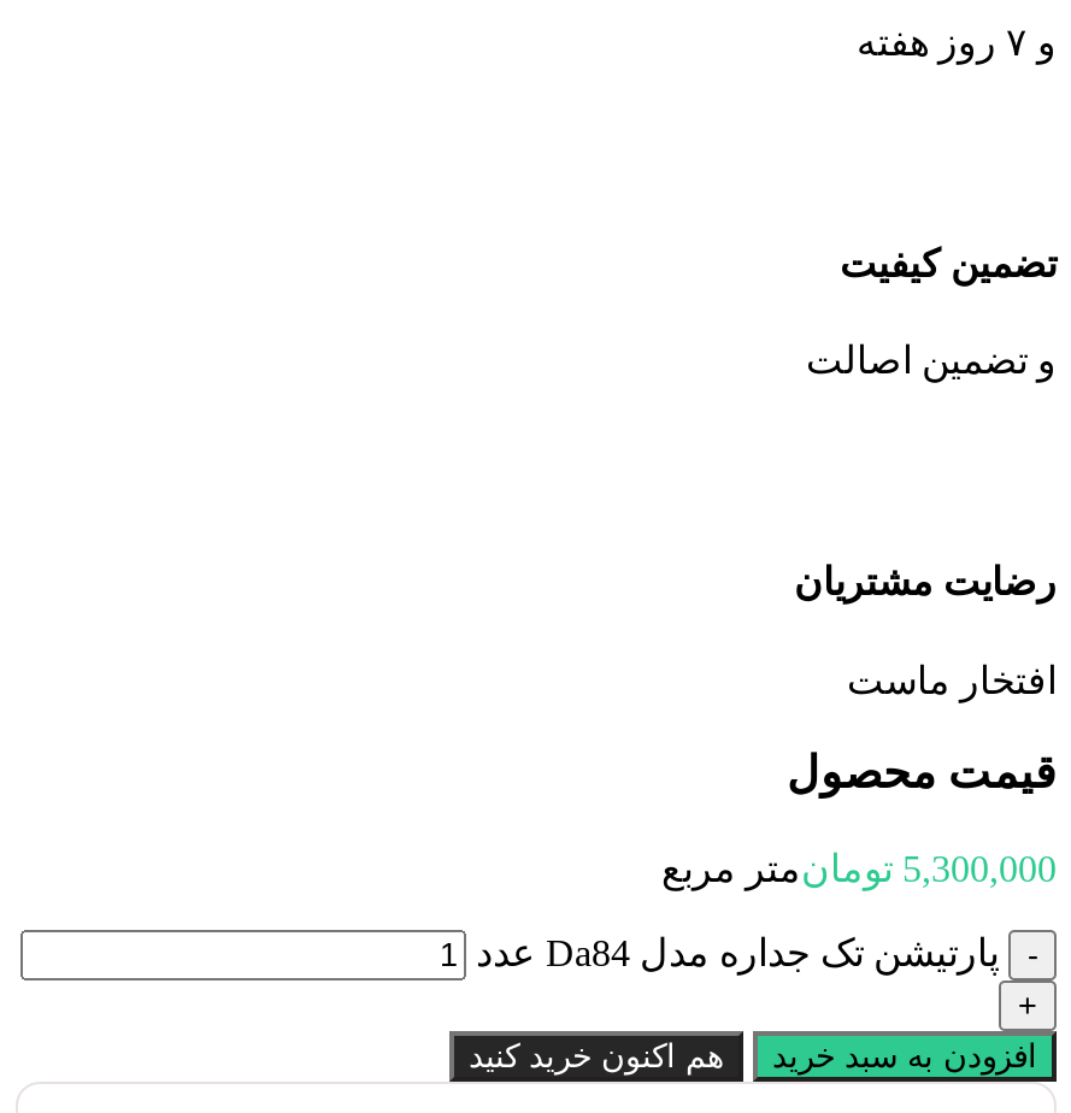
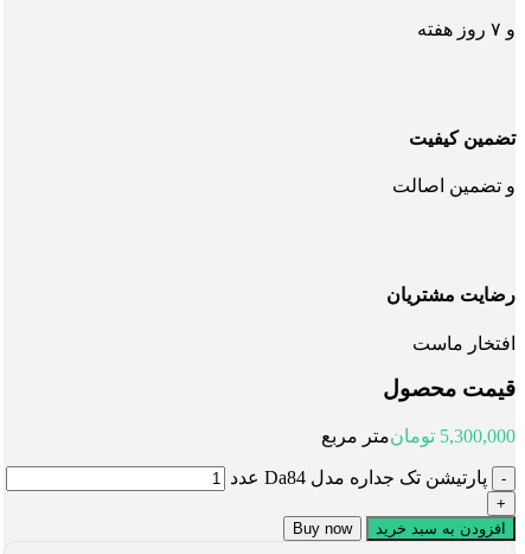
[469,1039,724,1075] هم اکنون خرید کنید -> [293,520,352,538] Buy now

